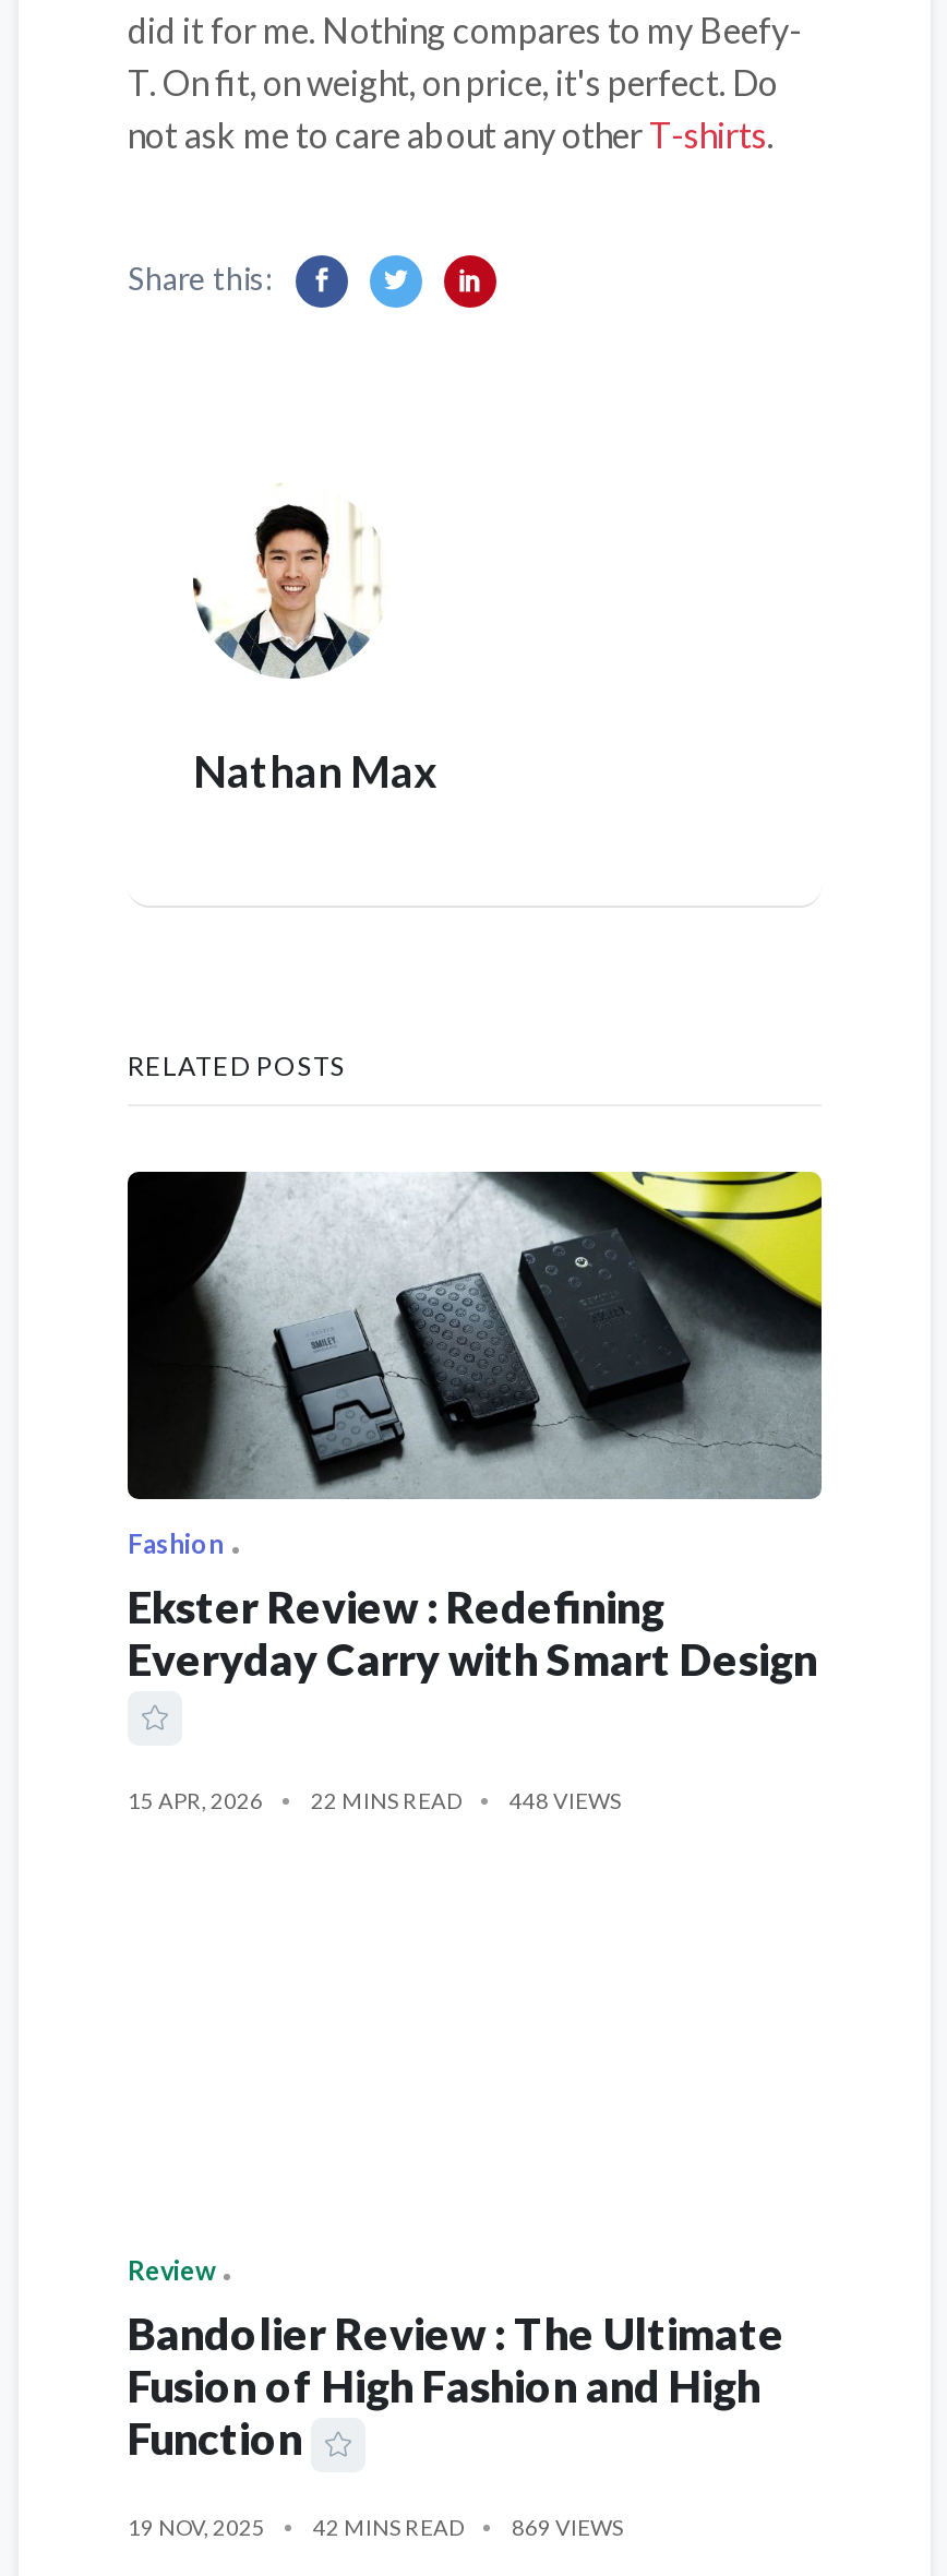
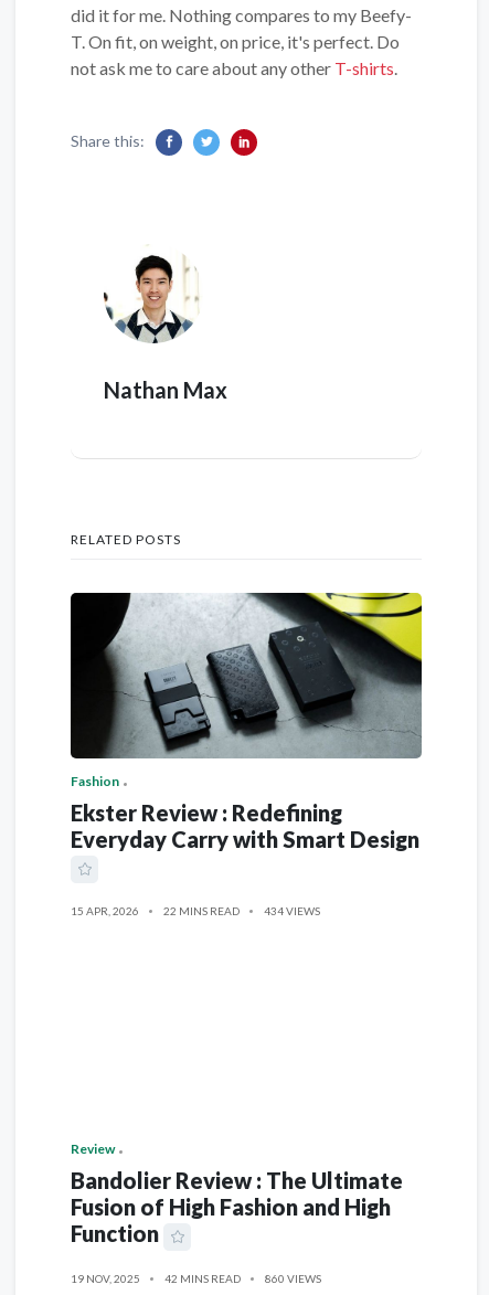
[128,1787,621,1813] 15 APR, 2026 22 MINS READ 448 VIEWS -> [71,904,320,917] 15 APR, 2026 22 MINS READ 434 VIEWS
[128,2513,623,2540] 19 NOV, 2025 42 MINS READ 869 VIEWS -> [71,1272,321,1285] 19 NOV, 2025 42 MINS READ 860 VIEWS

